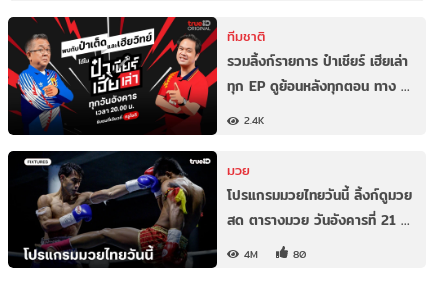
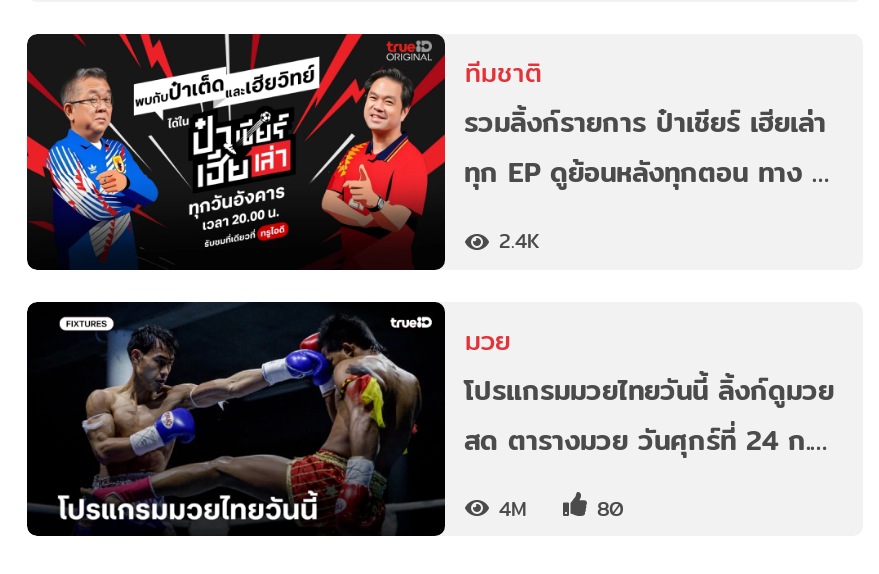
[226,209,409,231] สด ตารางมวย วันอังคารที่ 21 … -> [464,418,828,462] สด ตารางมวย วันศุกร์ที่ 24 ก.…

